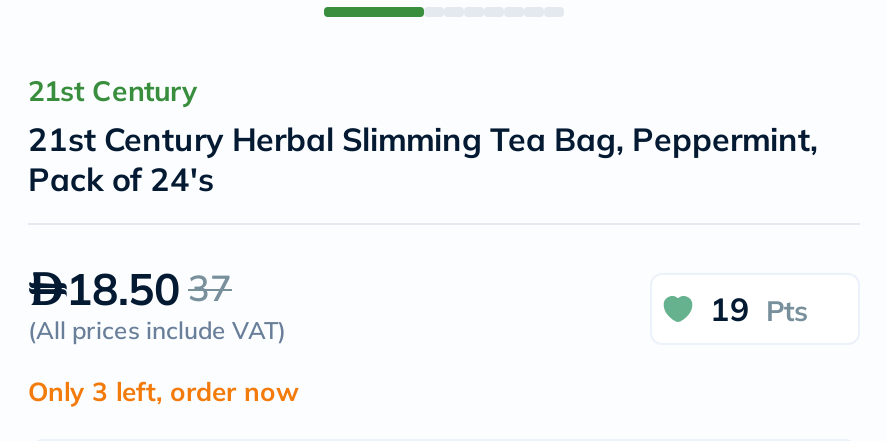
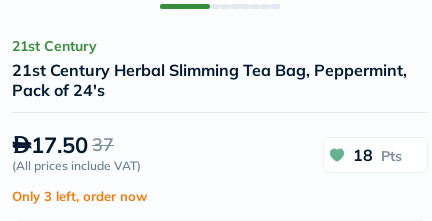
[66,260,232,316] 18.50 37 -> [31,130,114,158] 17.50 37
[710,288,808,328] 19 Pts -> [353,144,402,164] 18 Pts

